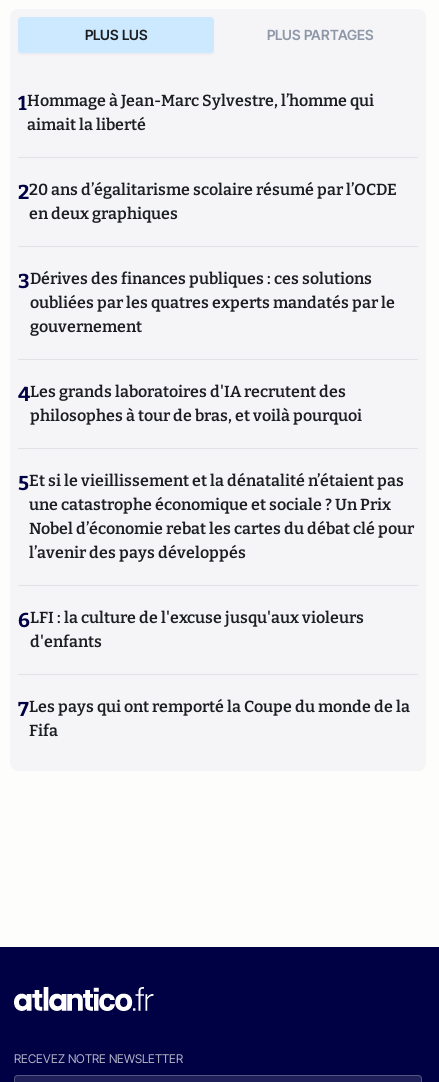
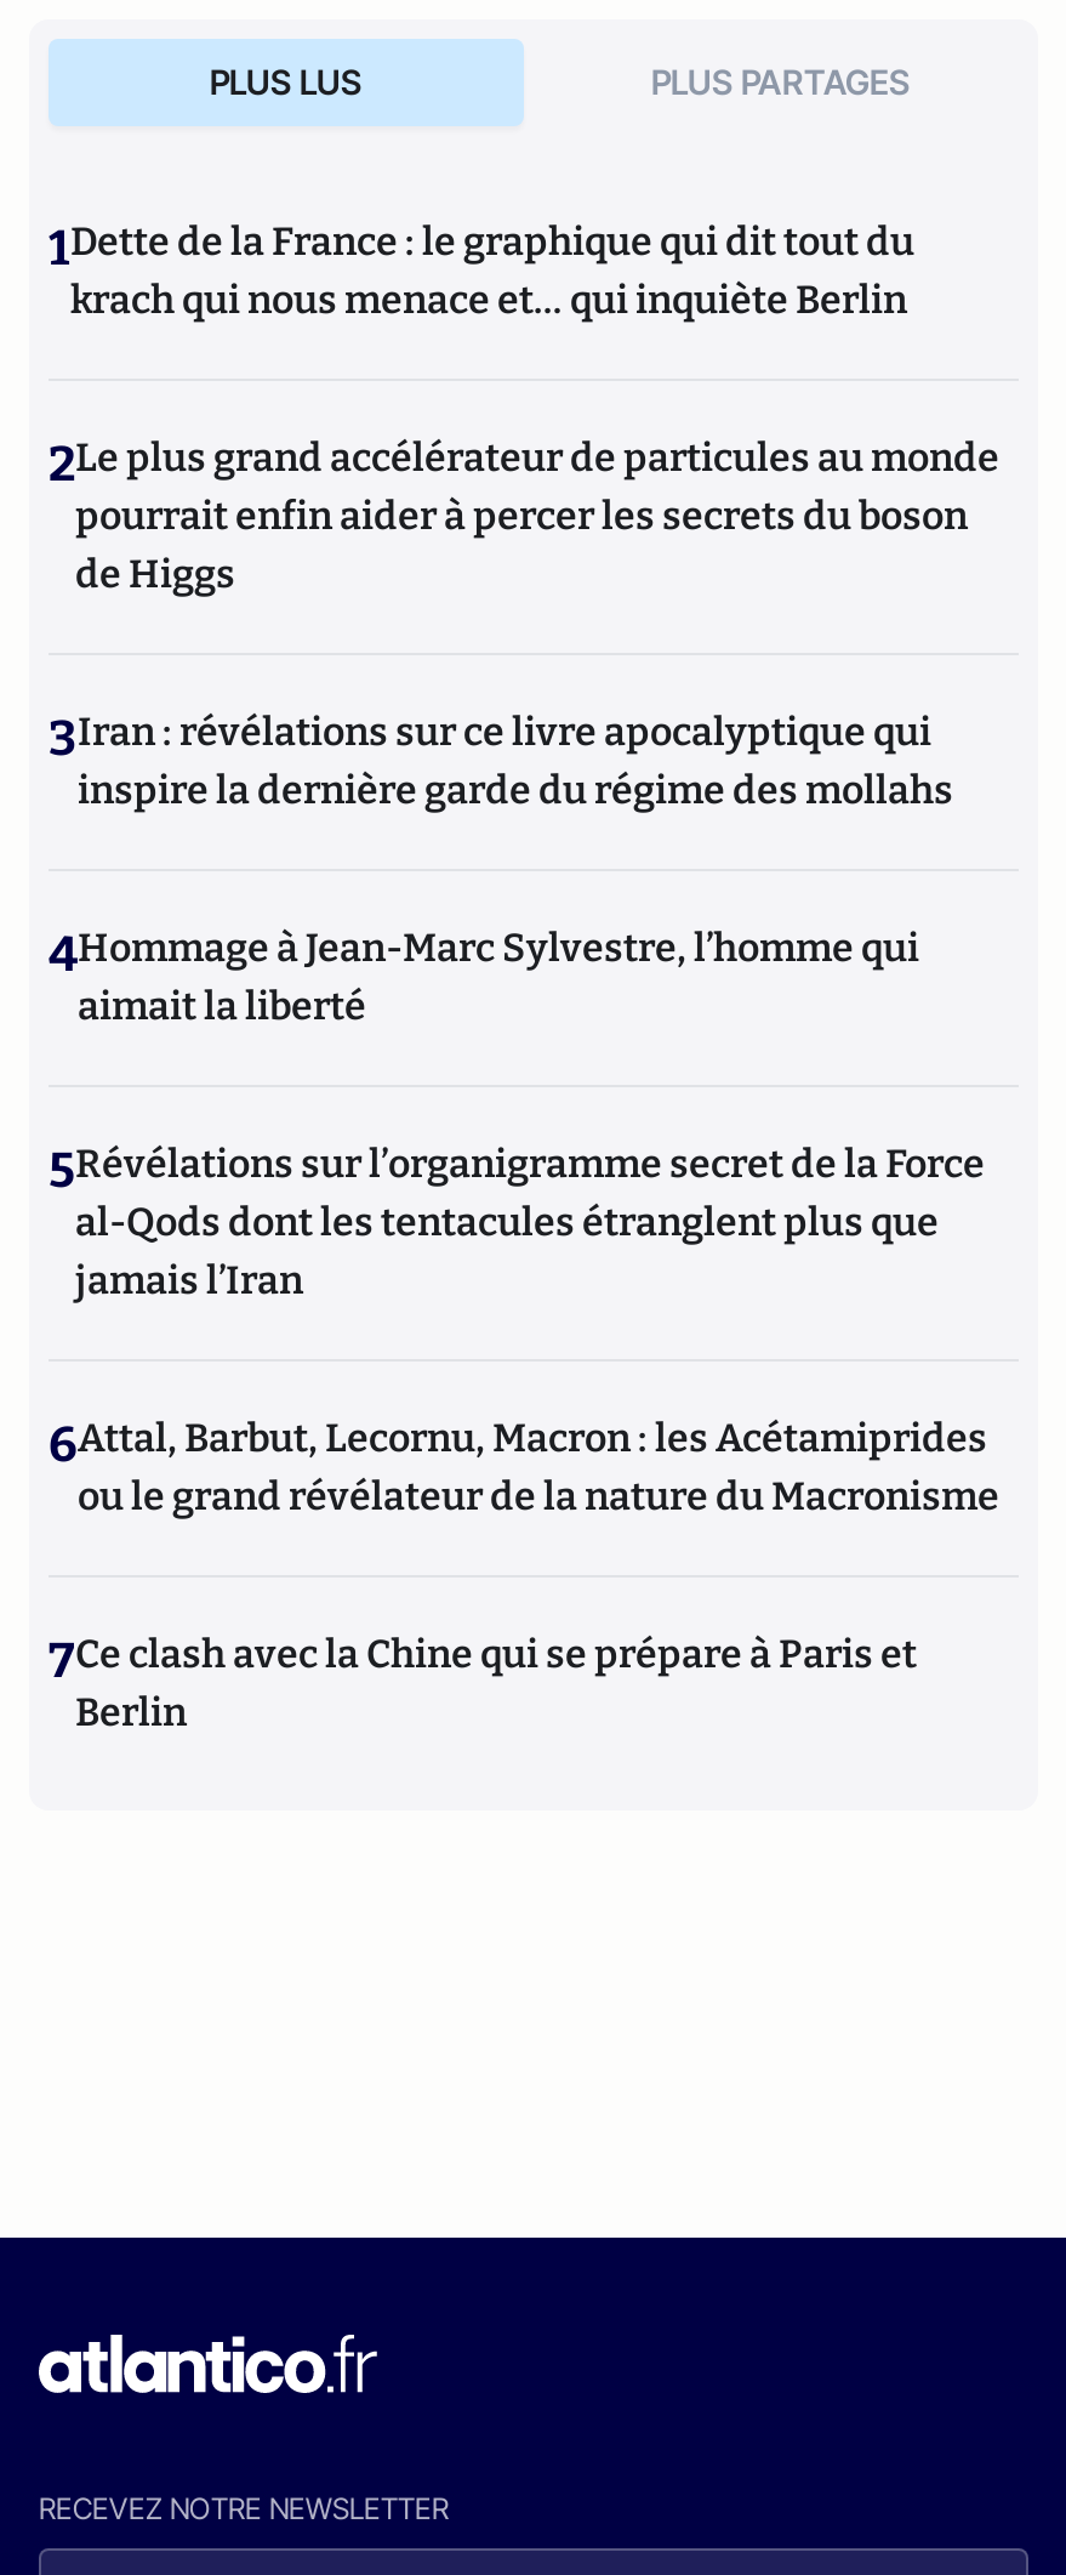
[18,91,374,115] 1Hommage à Jean-Marc Sylvestre, l’homme qui -> [49,218,999,983] 1Dette de la France : le graphique qui dit tout du | krach qui nous menace et… qui inquiète Berlin | 2Le plus grand accélérateur de particules au monde | pourrait enfin aider à percer les secrets du boson | de Higgs | 3Iran : révélations sur ce livre apocalyptique qui | inspire la dernière garde du régime des mollahs | 4Hommage à Jean-Marc Sylvestre, l’homme qui
moved [27,115,146,134] -> [78,983,366,1029]: aimait la liberté
[18,180,414,740] 220 ans d’égalitarisme scolaire résumé par l’OCDE | en deux graphiques | 3Dérives des finances publiques : ces solutions | oubliées par les quatres experts mandatés par le | gouvernement | 4Les grands laboratoires d'IA recrutent des | philosophes à tour de bras, et voilà pourquoi | 5Et si le vieillissement et la dénatalité n’étaient pas | une catastrophe économique et sociale ? Un Prix | Nobel d’économie rebat les cartes du débat clé pour | l’avenir des pays développés | 6LFI : la culture de l'excuse jusqu'aux violeurs | d'enfants | 7Les pays qui ont remporté la Coupe du monde de la | Fifa -> [49,1141,999,1735] 5Révélations sur l’organigramme secret de la Force | al-Qods dont les tentacules étranglent plus que | jamais l’Iran | 6Attal, Barbut, Lecornu, Macron : les Acétamiprides | ou le grand révélateur de la nature du Macronisme | 7Ce clash avec la Chine qui se prépare à Paris et | Berlin

